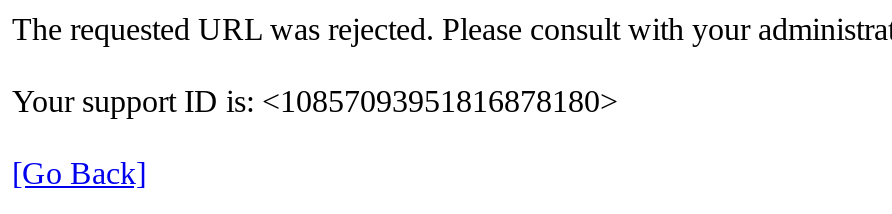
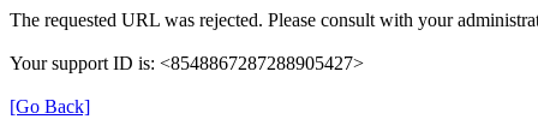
[12,84,618,118] Your support ID is: <10857093951816878180> -> [10,53,364,73] Your support ID is: <8548867287288905427>

